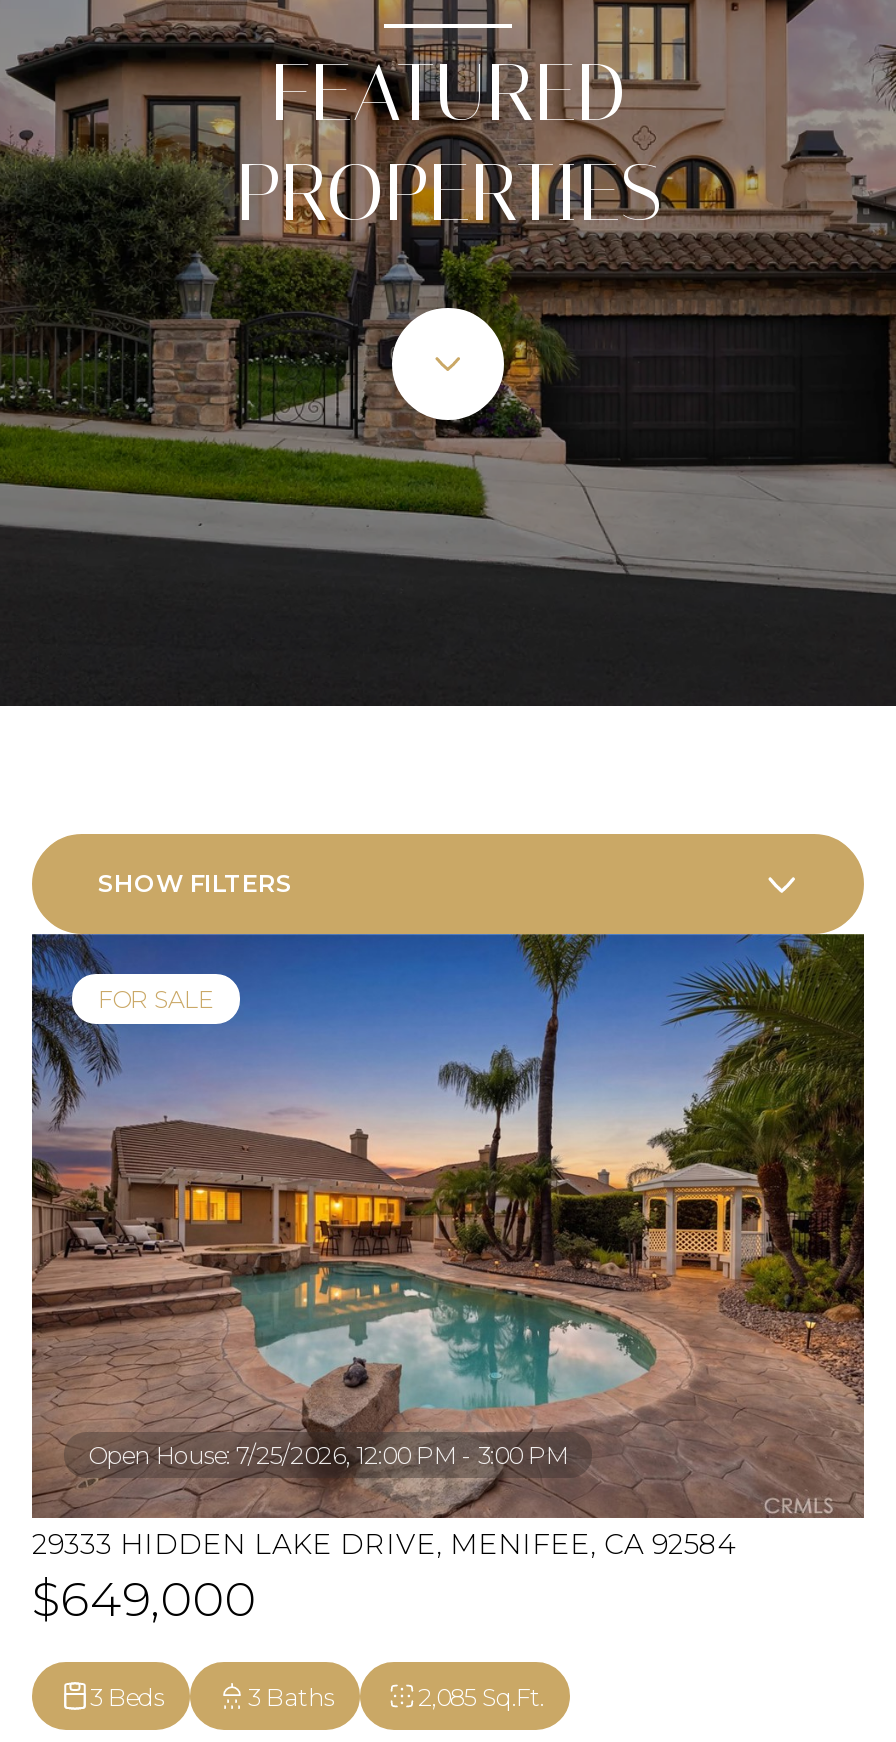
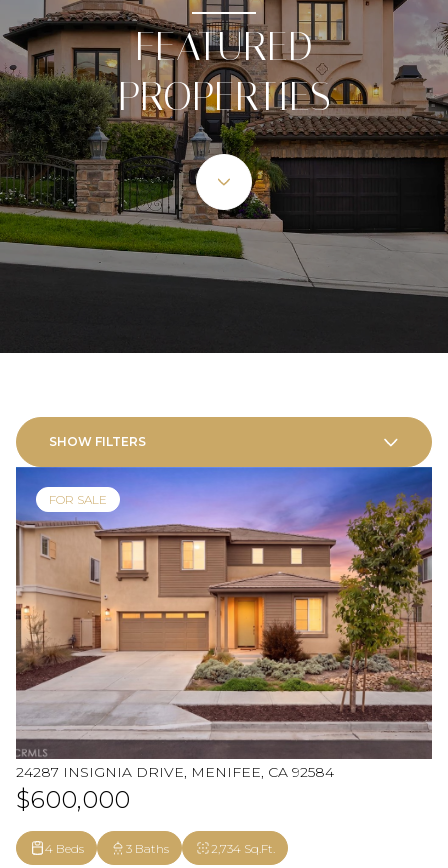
[30,932,866,1711] [image] | Open House: 7/25/2026, 12:00 PM - 3:00 PM | 29333 HIDDEN LAKE DRIVE, MENIFEE, CA 92584 | $649,000 | 3 Beds -> [15,466,433,855] [image] | 24287 INSIGNIA DRIVE, MENIFEE, CA 92584 | $600,000 | 4 Beds
[418,1681,544,1711] 2,085 Sq.Ft. -> [211,840,275,855] 2,734 Sq.Ft.

